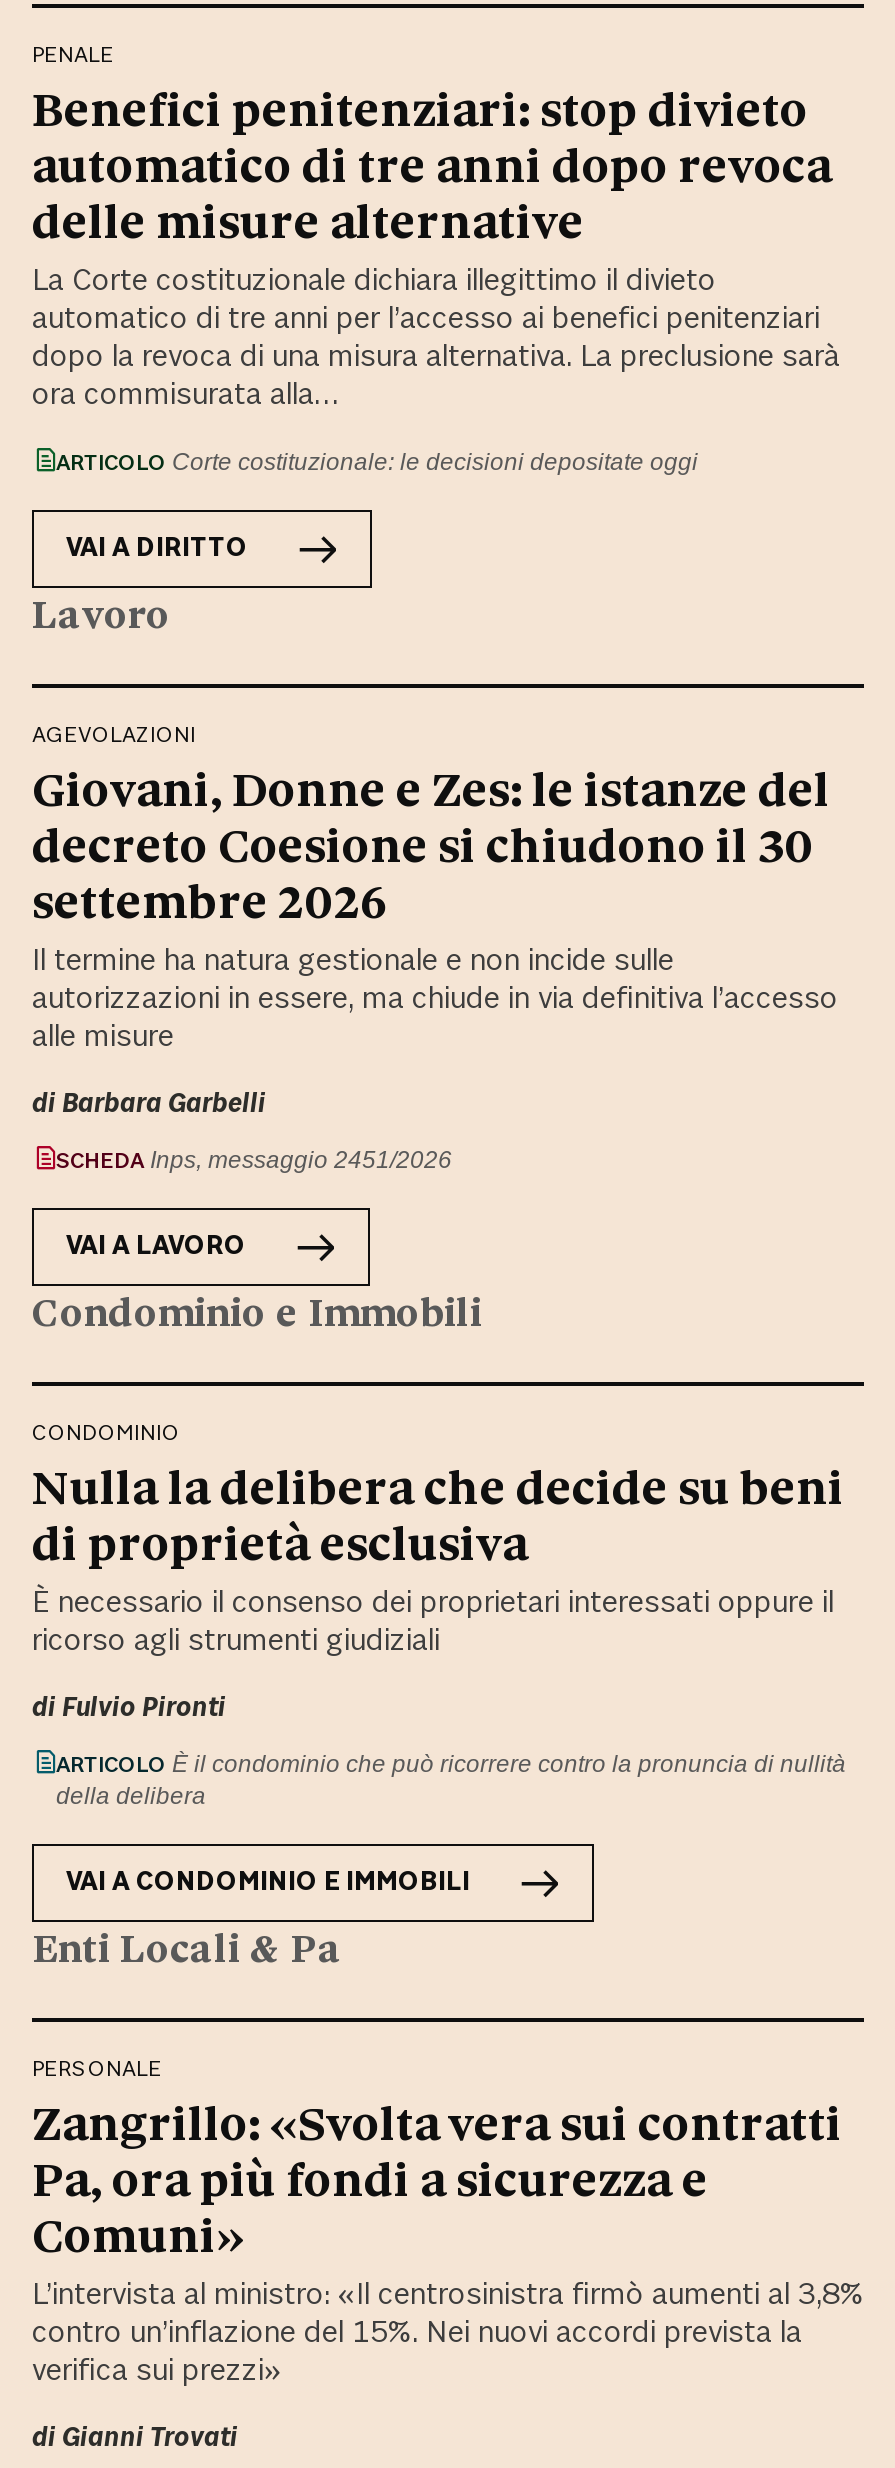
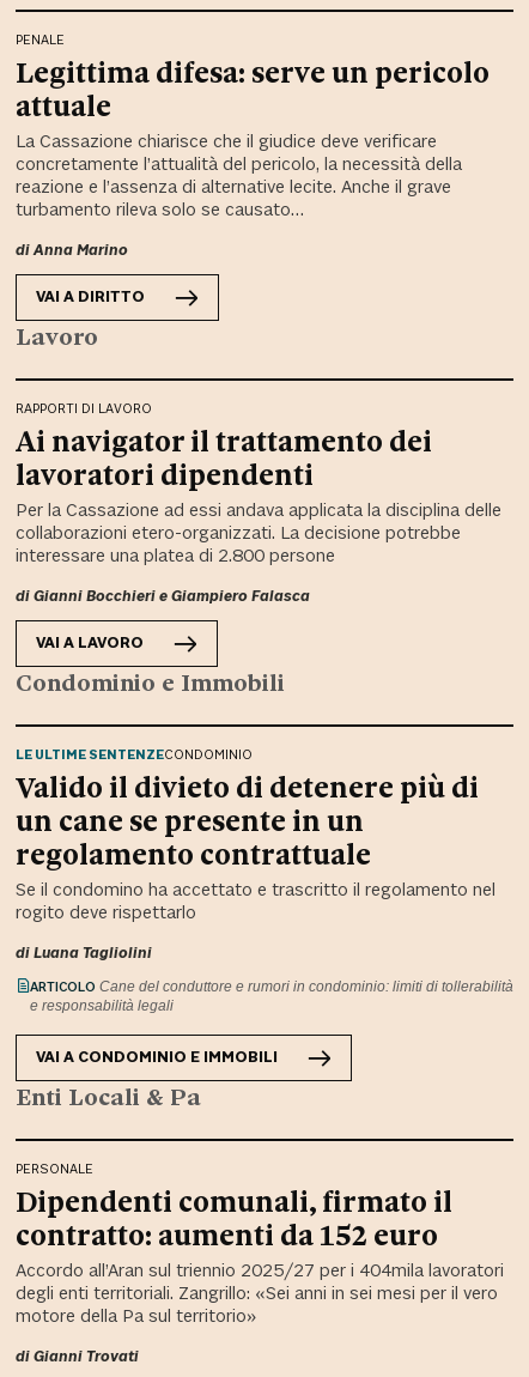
[32,72,840,414] Benefici penitenziari: stop divieto | automatico di tre anni dopo revoca | delle misure alternative | La Corte costituzionale dichiara illegittimo il divieto | automatico di tre anni per l’accesso ai benefici penitenziari | dopo la revoca di una misura alternativa. La preclusione sarà | ora commisurata alla… -> [16,51,490,222] Legittima difesa: serve un pericolo | attuale | La Cassazione chiarisce che il giudice deve verificare | concretamente l’attualità del pericolo, la necessità della | reazione e l’assenza di alternative lecite. Anche il grave | turbamento rileva solo se causato…
[56,448,698,478] ARTICOLO Corte costituzionale: le decisioni depositate oggi -> [16,241,128,260] di Anna Marino
[32,719,838,1176] AGEVOLAZIONI | Giovani, Donne e Zes: le istanze del | decreto Coesione si chiudono il 30 | settembre 2026 | Il termine ha natura gestionale e non incide sulle | autorizzazioni in essere, ma chiude in via definitiva l’accesso | alle misure | di Barbara Garbelli | SCHEDA Inps, messaggio 2451/2026 -> [16,400,501,606] RAPPORTI DI LAVORO | Ai navigator il trattamento dei | lavoratori dipendenti | Per la Cassazione ad essi andava applicata la disciplina delle | collaborazioni etero-organizzati. La decisione potrebbe | interessare una platea di 2.800 persone | di Gianni Bocchieri e Giampiero Falasca
[32,1417,844,1660] CONDOMINIO | Nulla la delibera che decide su beni | di proprietà esclusiva | È necessario il consenso dei proprietari interessati oppure il | ricorso agli strumenti giudiziali -> [16,746,495,925] LE ULTIME SENTENZECONDOMINIO | Valido il divieto di detenere più di | un cane se presente in un | regolamento contrattuale | Se il condomino ha accettato e trascritto il regolamento nel | rogito deve rispettarlo
[32,1692,226,1724] di Fulvio Pironti -> [16,944,152,963] di Luana Tagliolini
[56,1750,846,1810] ARTICOLO È il condominio che può ricorrere contro la pronuncia di nullità | della delibera -> [30,979,513,1014] ARTICOLO Cane del conduttore e rumori in condominio: limiti di tollerabilità | e responsabilità legali
[32,2086,864,2390] Zangrillo: «Svolta vera sui contratti | Pa, ora più fondi a sicurezza e | Comuni» | L’intervista al ministro: «Il centrosinistra firmò aumenti al 3,8% | contro un’inflazione del 15%. Nei nuovi accordi prevista la | verifica sui prezzi» -> [16,1180,504,1328] Dipendenti comunali, firmato il | contratto: aumenti da 152 euro | Accordo all’Aran sul triennio 2025/27 per i 404mila lavoratori | degli enti territoriali. Zangrillo: «Sei anni in sei mesi per il vero | motore della Pa sul territorio»

